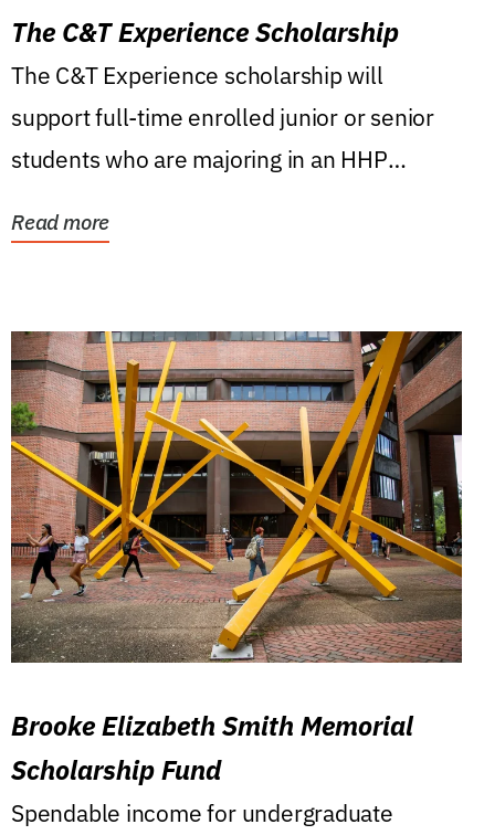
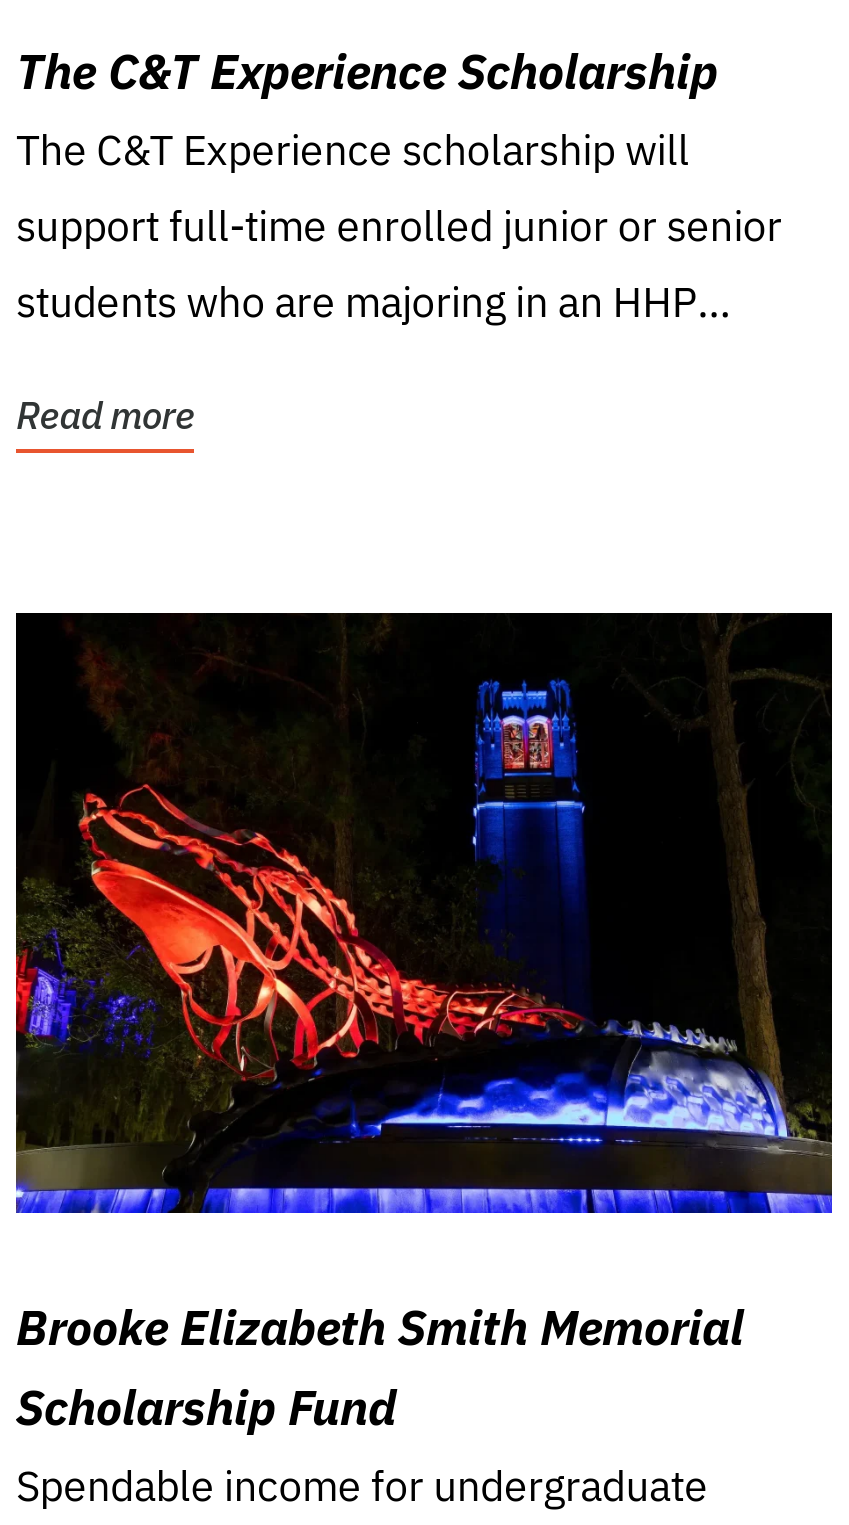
[10,330,463,664] [image] -> [14,611,834,1215] [image]

